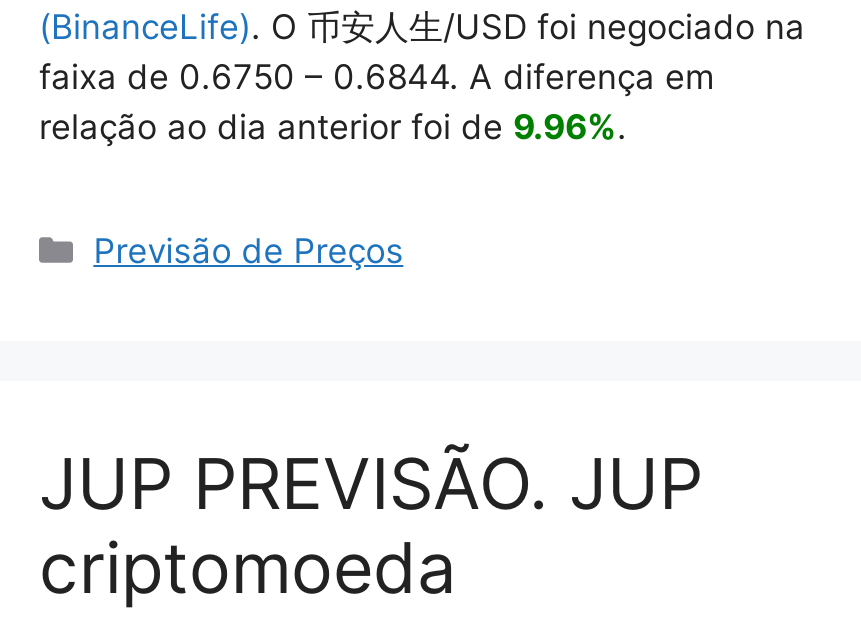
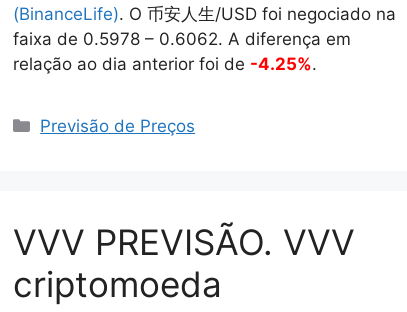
[39,57,715,97] faixa de 0.6750 – 0.6844. A diferença em -> [13,29,351,49] faixa de 0.5978 – 0.6062. A diferença em
[39,107,627,147] relação ao dia anterior foi de 9.96%. -> [13,54,317,74] relação ao dia anterior foi de -4.25%.
[39,441,703,525] JUP PREVISÃO. JUP -> [13,221,355,263] VVV PREVISÃO. VVV

